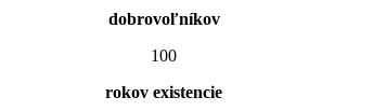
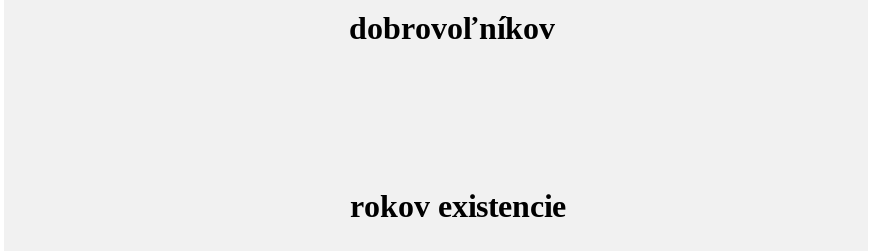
[151,46,177,65] 100 -> none

